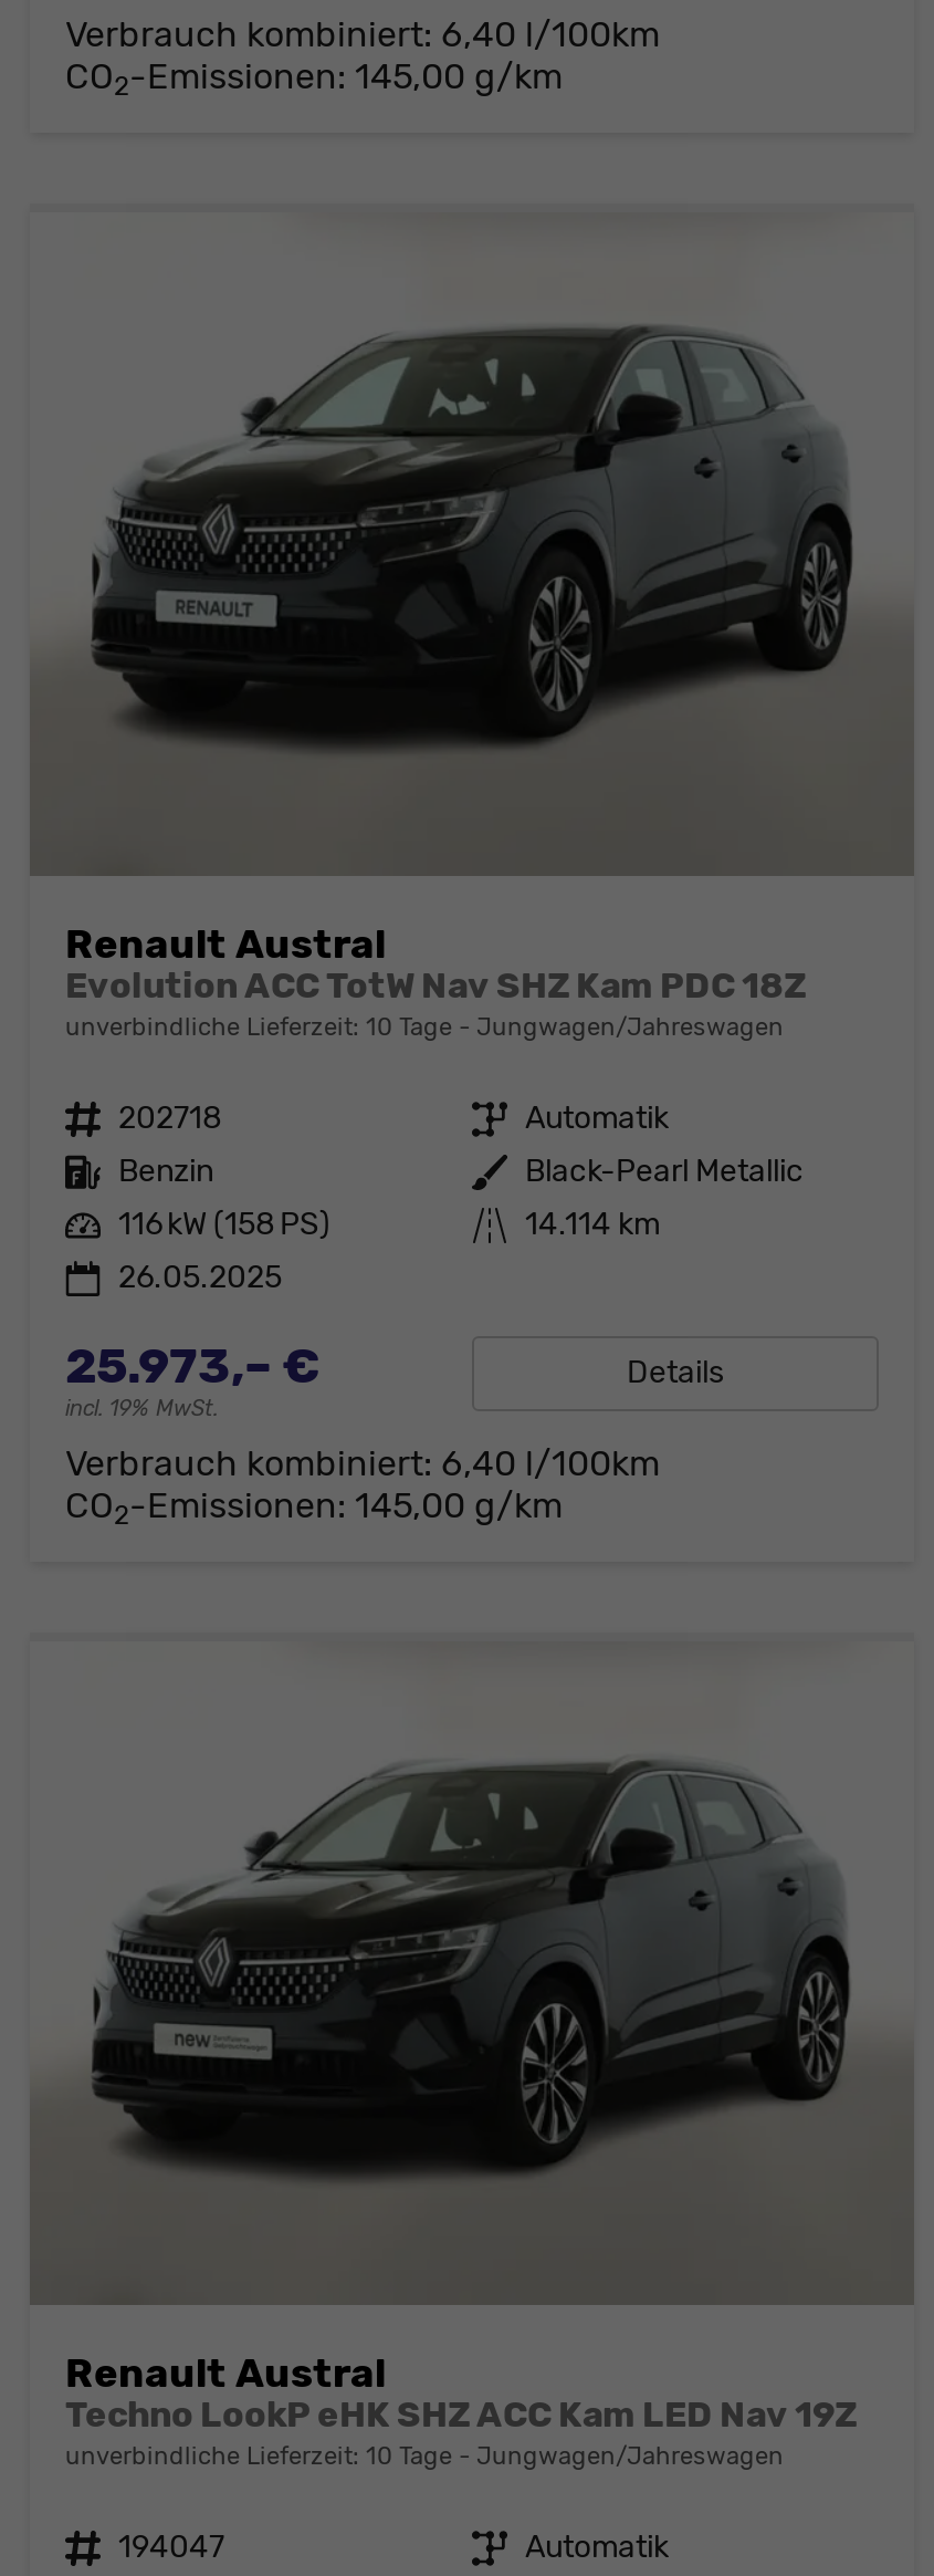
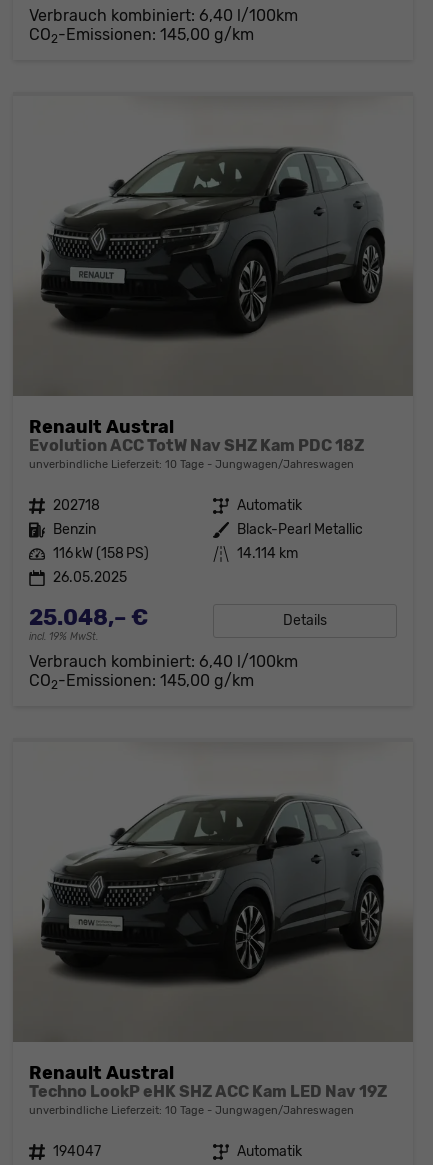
[65,1335,319,1395] 25.973,– € -> [29,604,148,631] 25.048,– €

